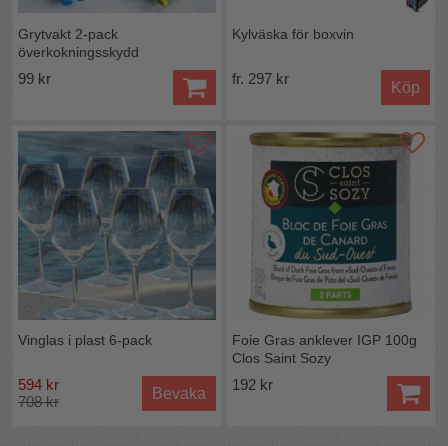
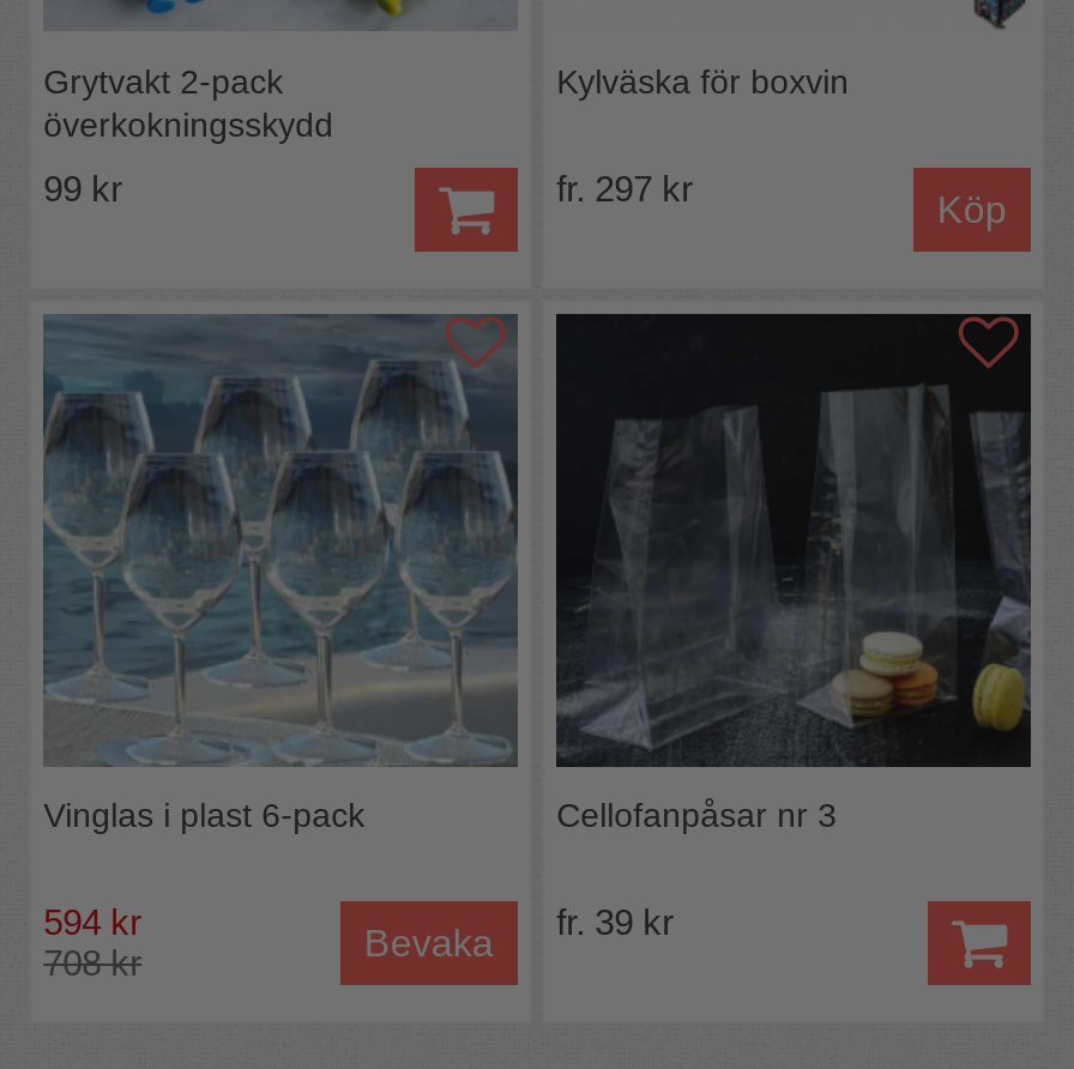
[232,131,430,366] [image] | Foie Gras anklever IGP 100g | Clos Saint Sozy -> [554,312,1033,835] [image] | Cellofanpåsar nr 3
[232,376,273,393] 192 kr -> [556,902,674,943] fr. 39 kr

